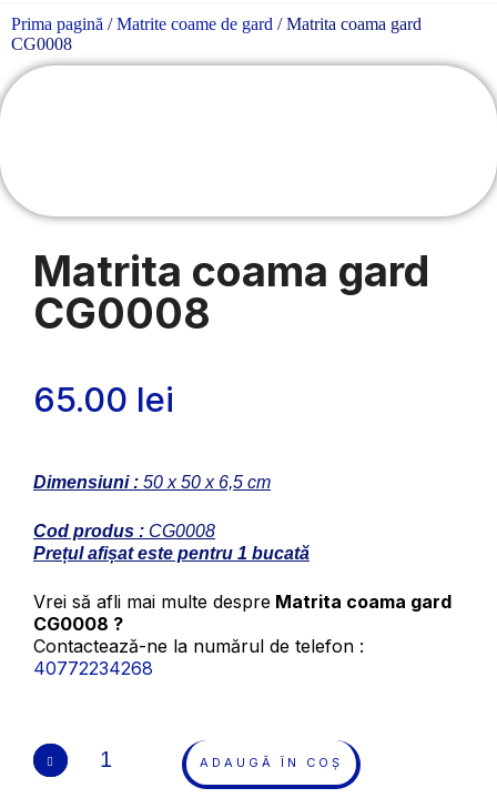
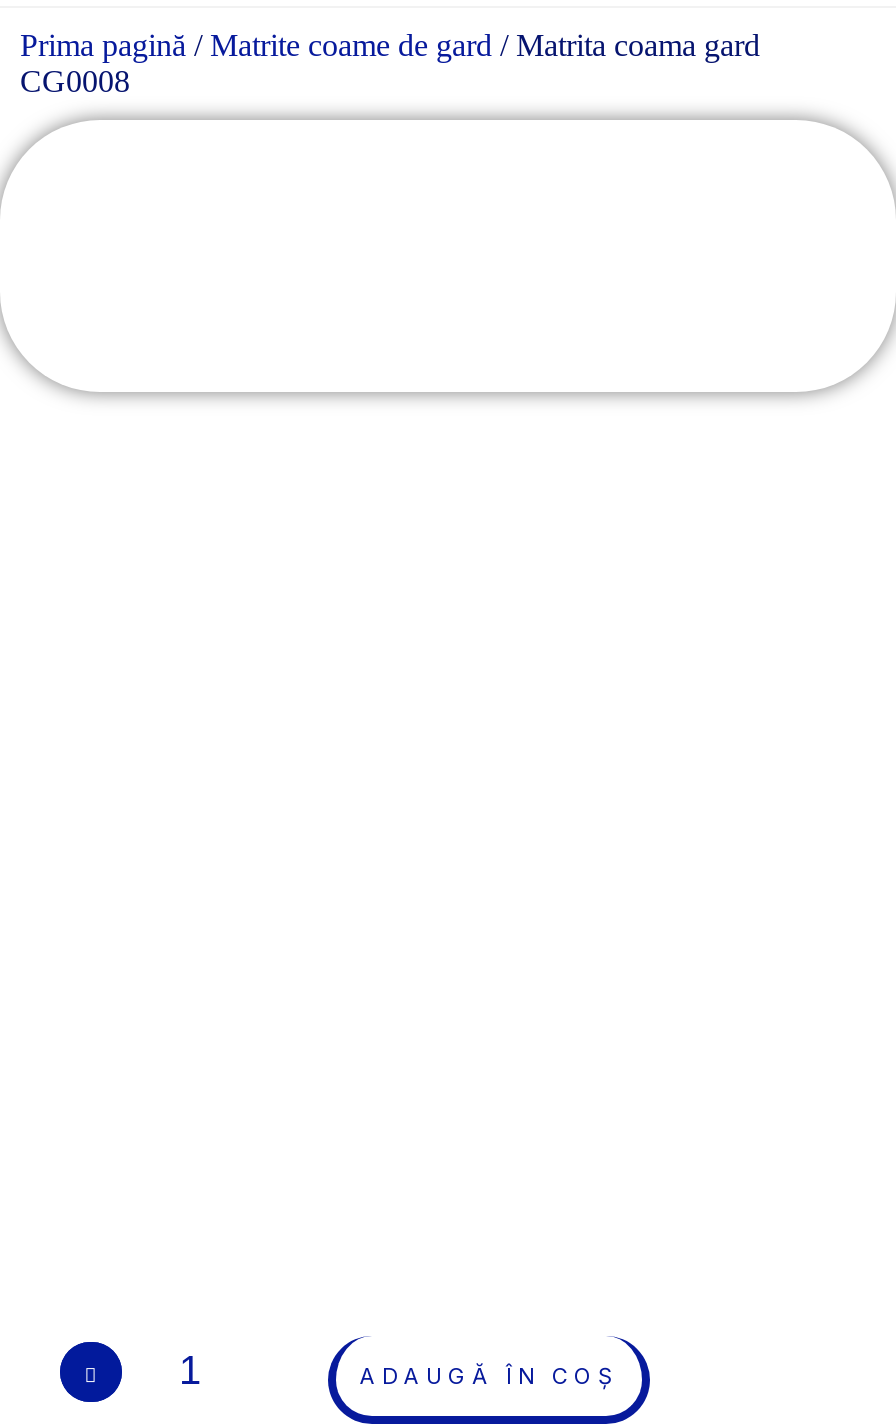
[33,245,452,680] Matrita coama gard | CG0008 | 65.00 lei | Dimensiuni : 50 x 50 x 6,5 cm | Cod produs : CG0008 | Prețul afișat este pentru 1 bucată | Vrei să afli mai multe despre Matrita coama gard | CG0008 ? | Contactează-ne la numărul de telefon : | 40772234268 -> none

